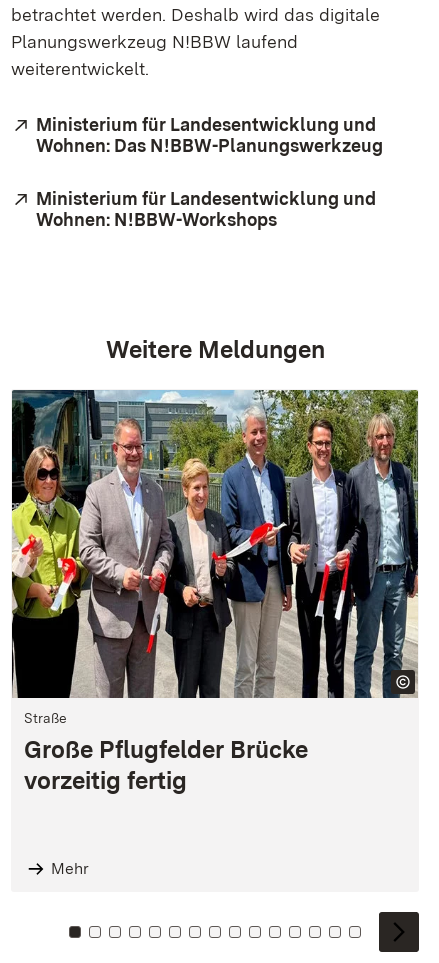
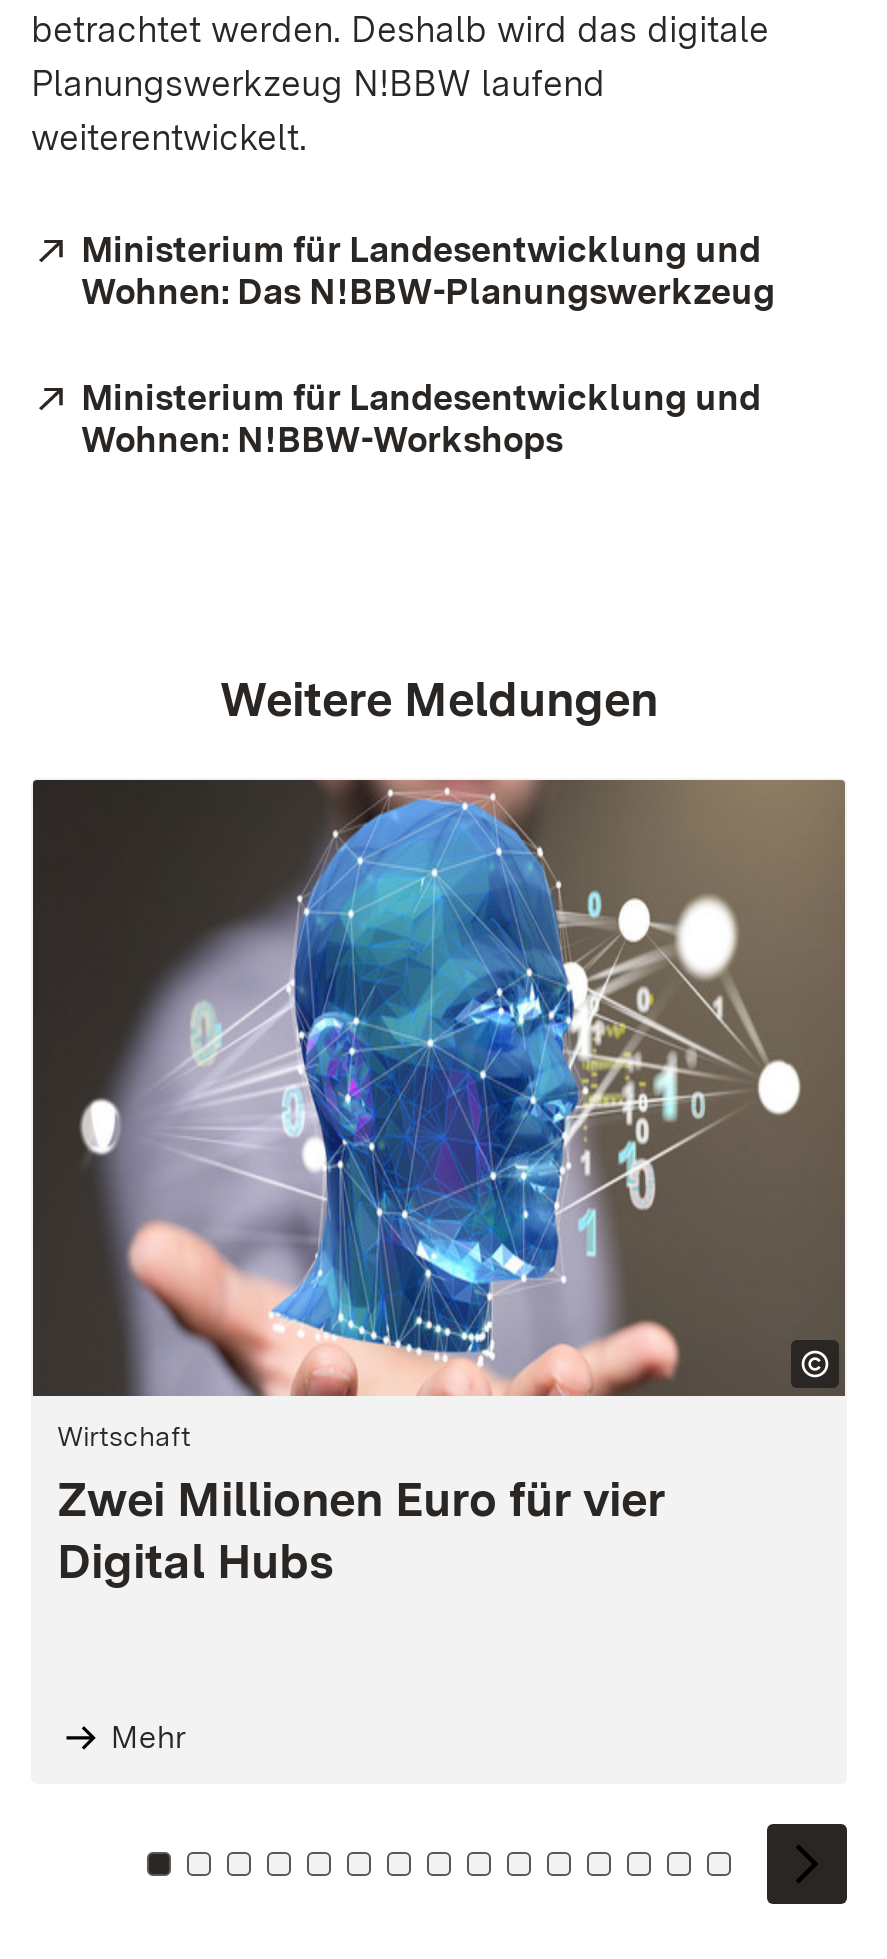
[11,389,419,795] [image] | Straße | Große Pflugfelder Brücke | vorzeitig fertig -> [31,778,847,1590] [image] | Wirtschaft | Zwei Millionen Euro für vier | Digital Hubs

